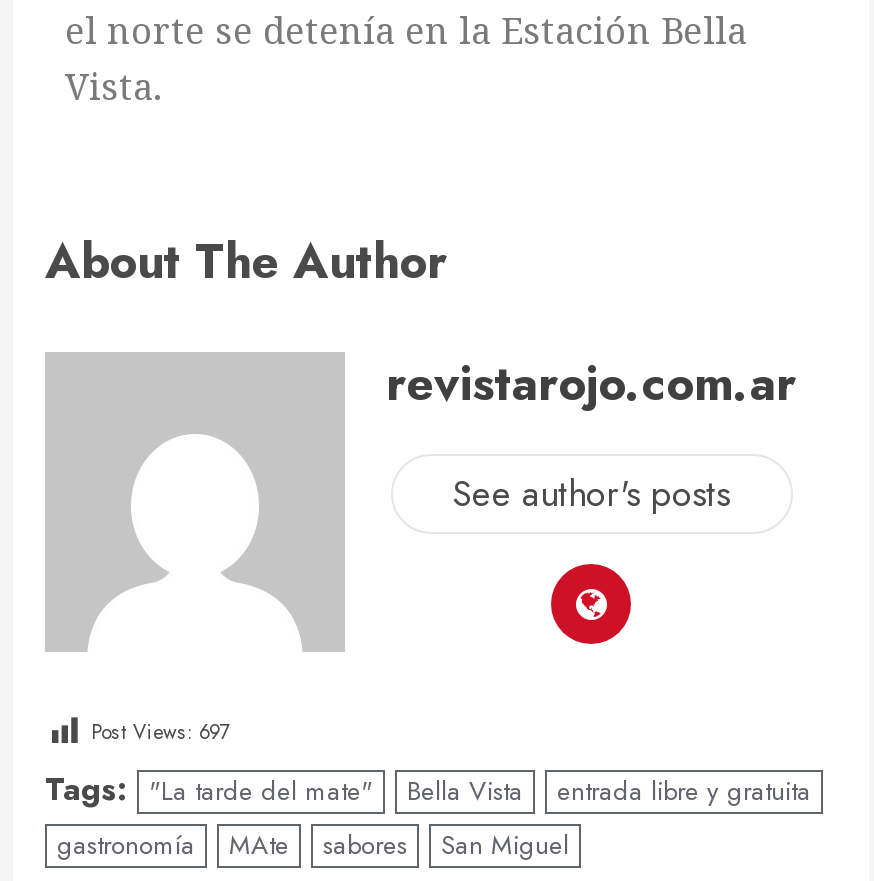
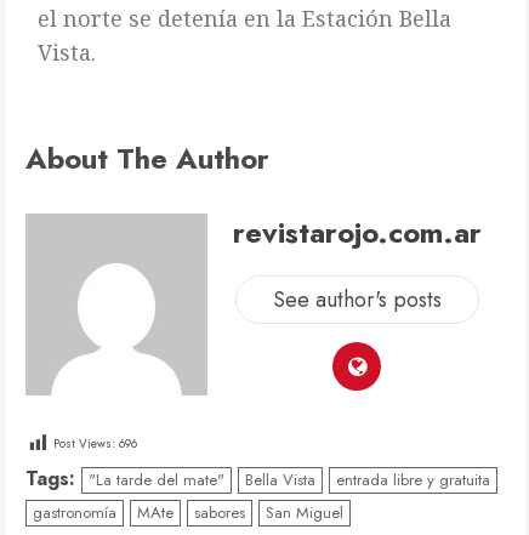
[91,717,229,747] Post Views: 697 -> [53,435,137,453] Post Views: 696

